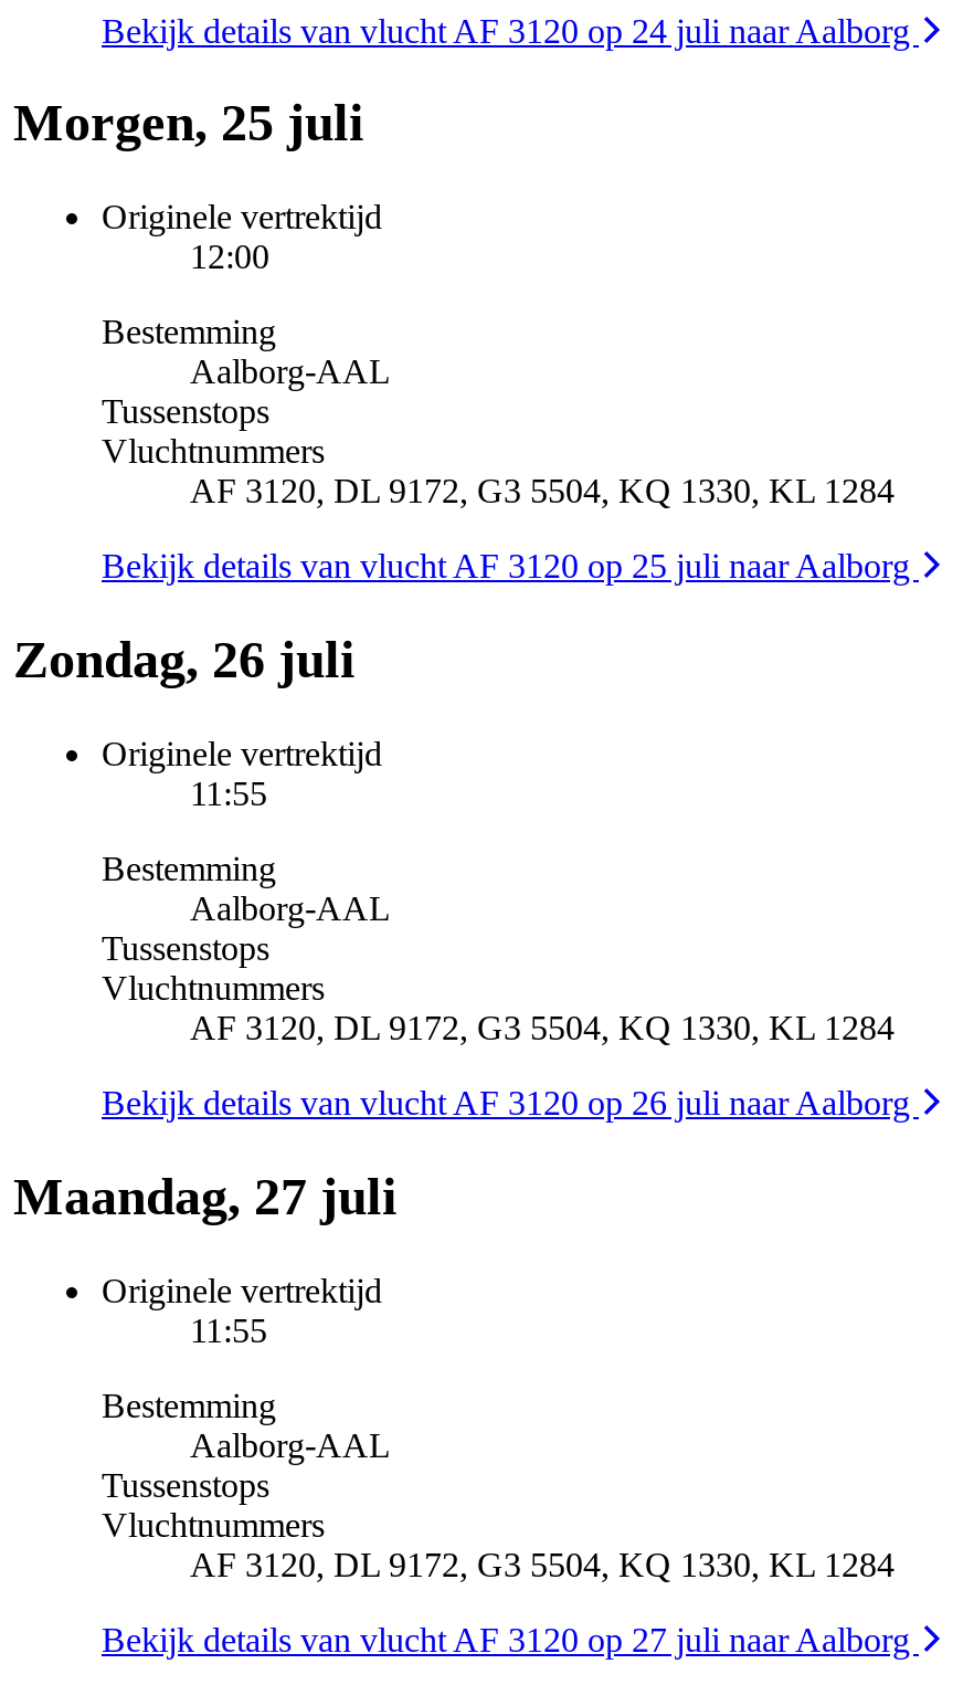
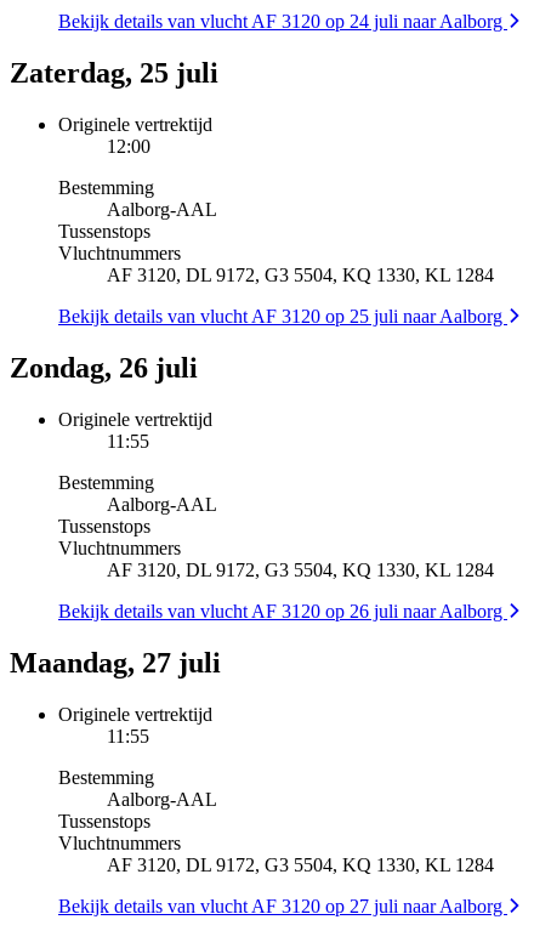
[13,95,364,153] Morgen, 25 juli -> [10,57,218,89] Zaterdag, 25 juli

